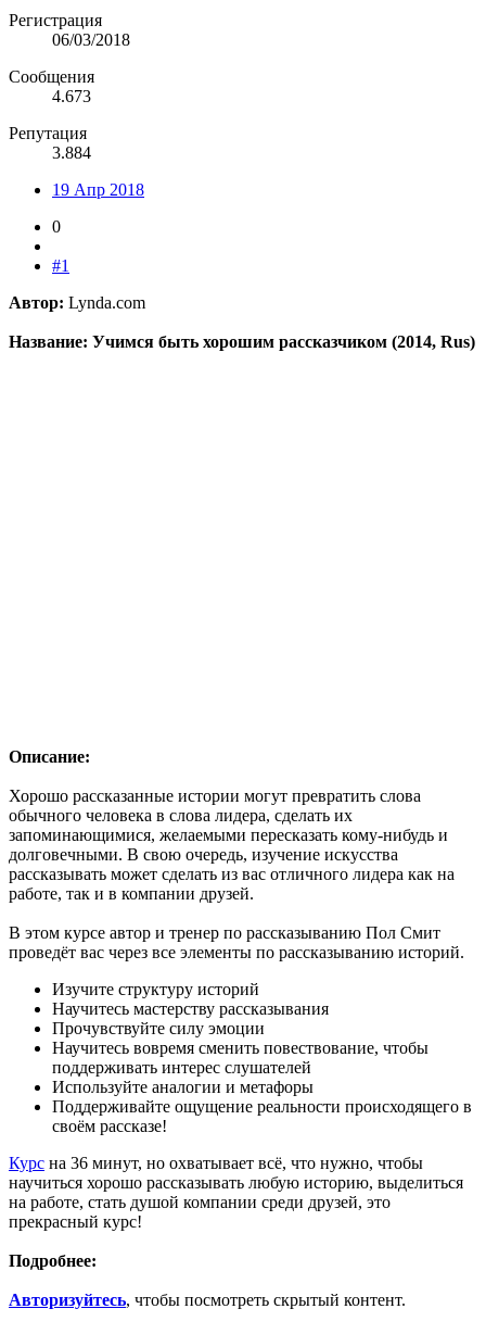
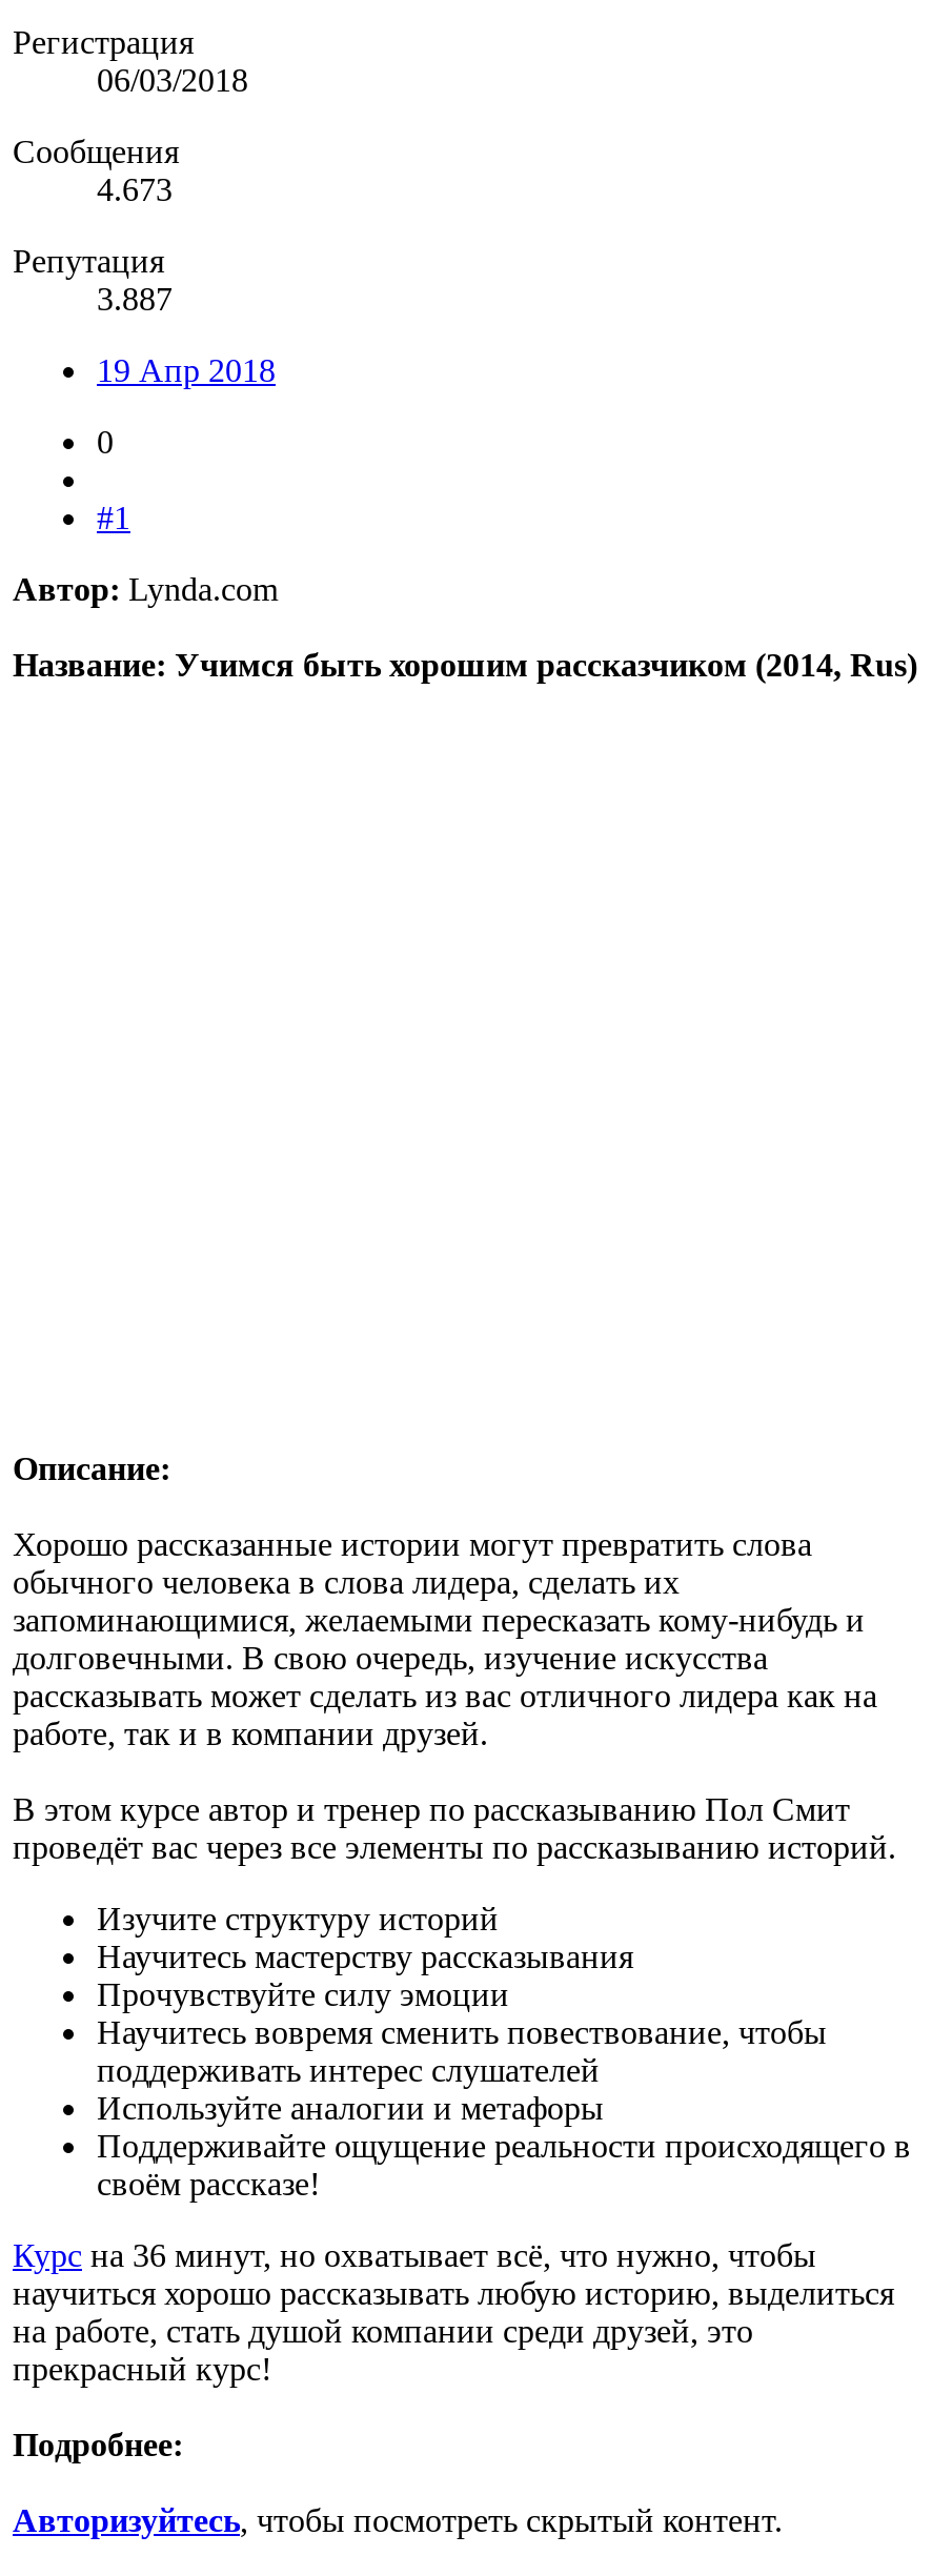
[52,143,91,162] 3.884 -> [97,280,173,316] 3.887

